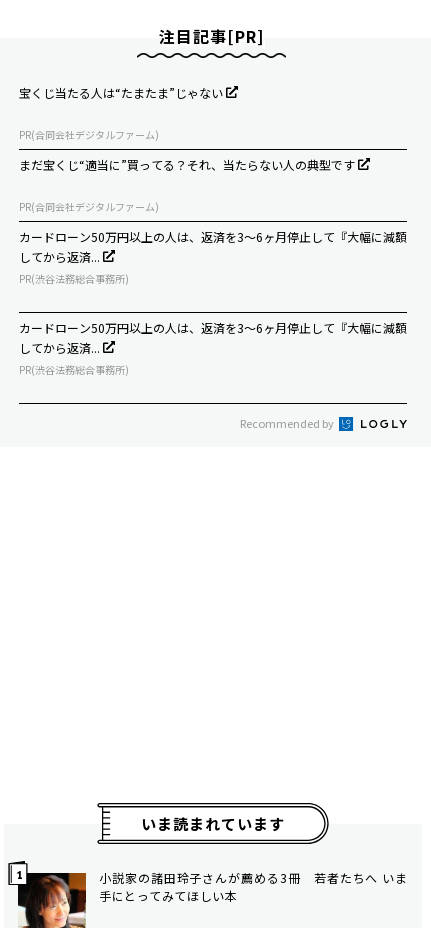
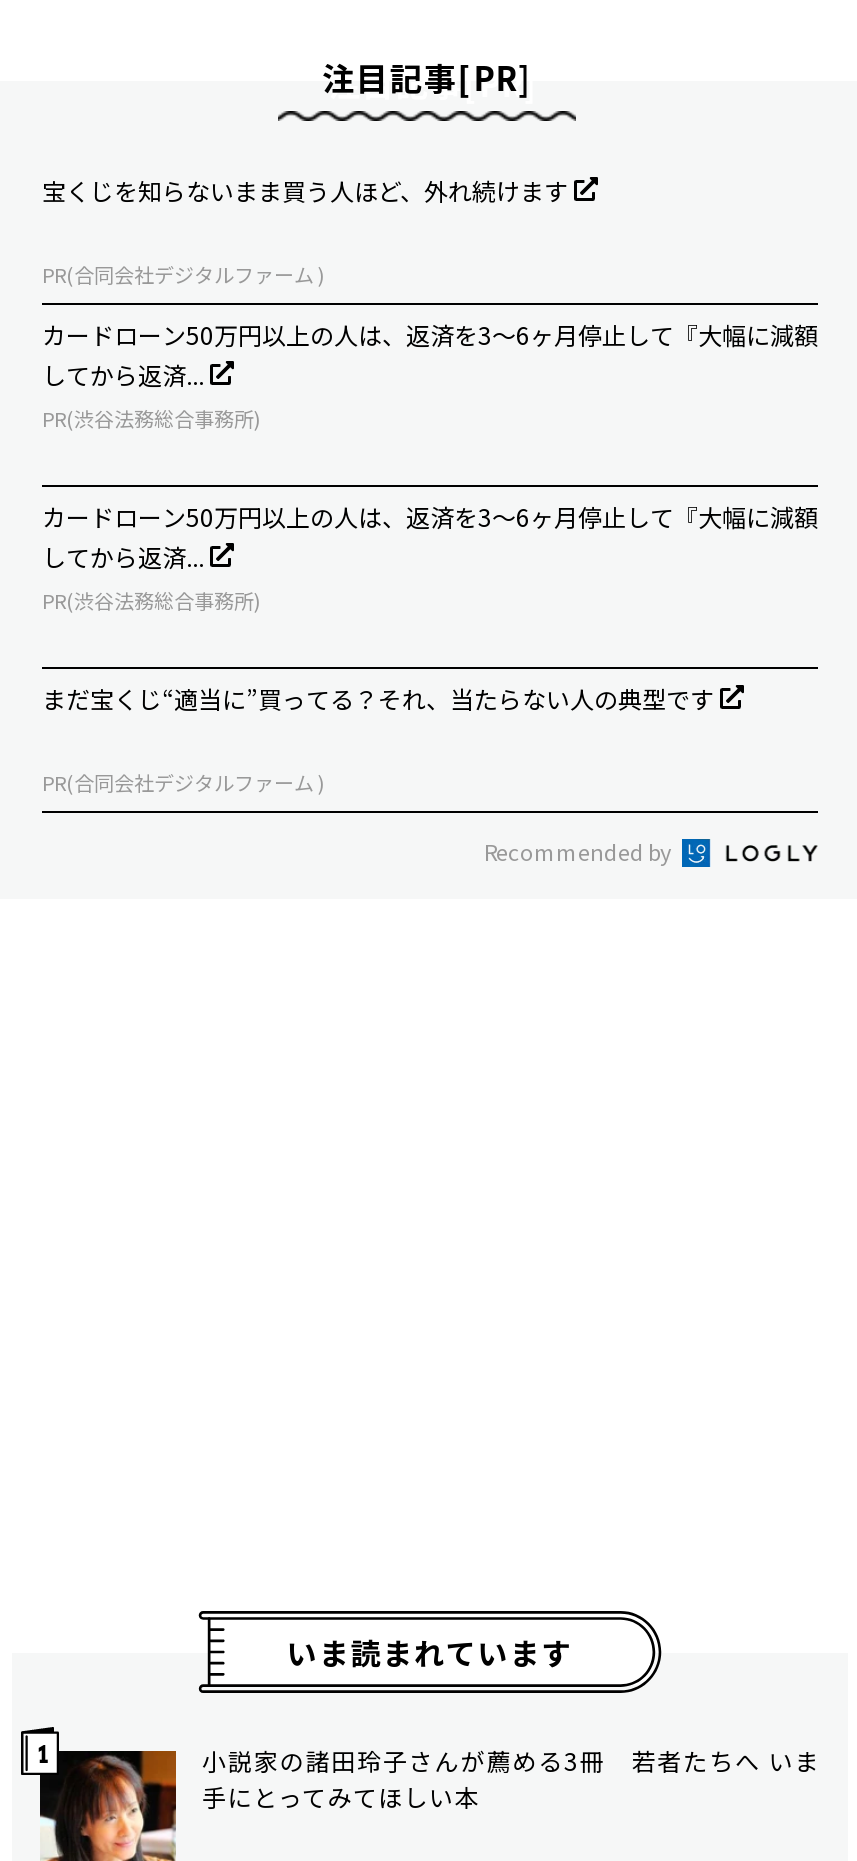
[19,84,226,214] 宝くじ当たる人は“たまたま”じゃない | PR(合同会社デジタルファーム) | PR(合同会社デジタルファーム) -> [42,173,574,289] 宝くじを知らないまま買う人ほど、外れ続けます | PR(合同会社デジタルファーム )
moved [19,156,358,173] -> [42,681,720,715]: まだ宝くじ“適当に”買ってる？それ、当たらない人の典型です
moved [19,228,407,377] -> [42,317,818,615]: カードローン50万円以上の人は、返済を3～6ヶ月停止して『大幅に減額 | してから返済... | PR(渋谷法務総合事務所) | カードローン50万円以上の人は、返済を3～6ヶ月停止して『大幅に減額 | してから返済... | PR(渋谷法務総合事務所)
none -> [42,767,326,797] PR(合同会社デジタルファーム )

